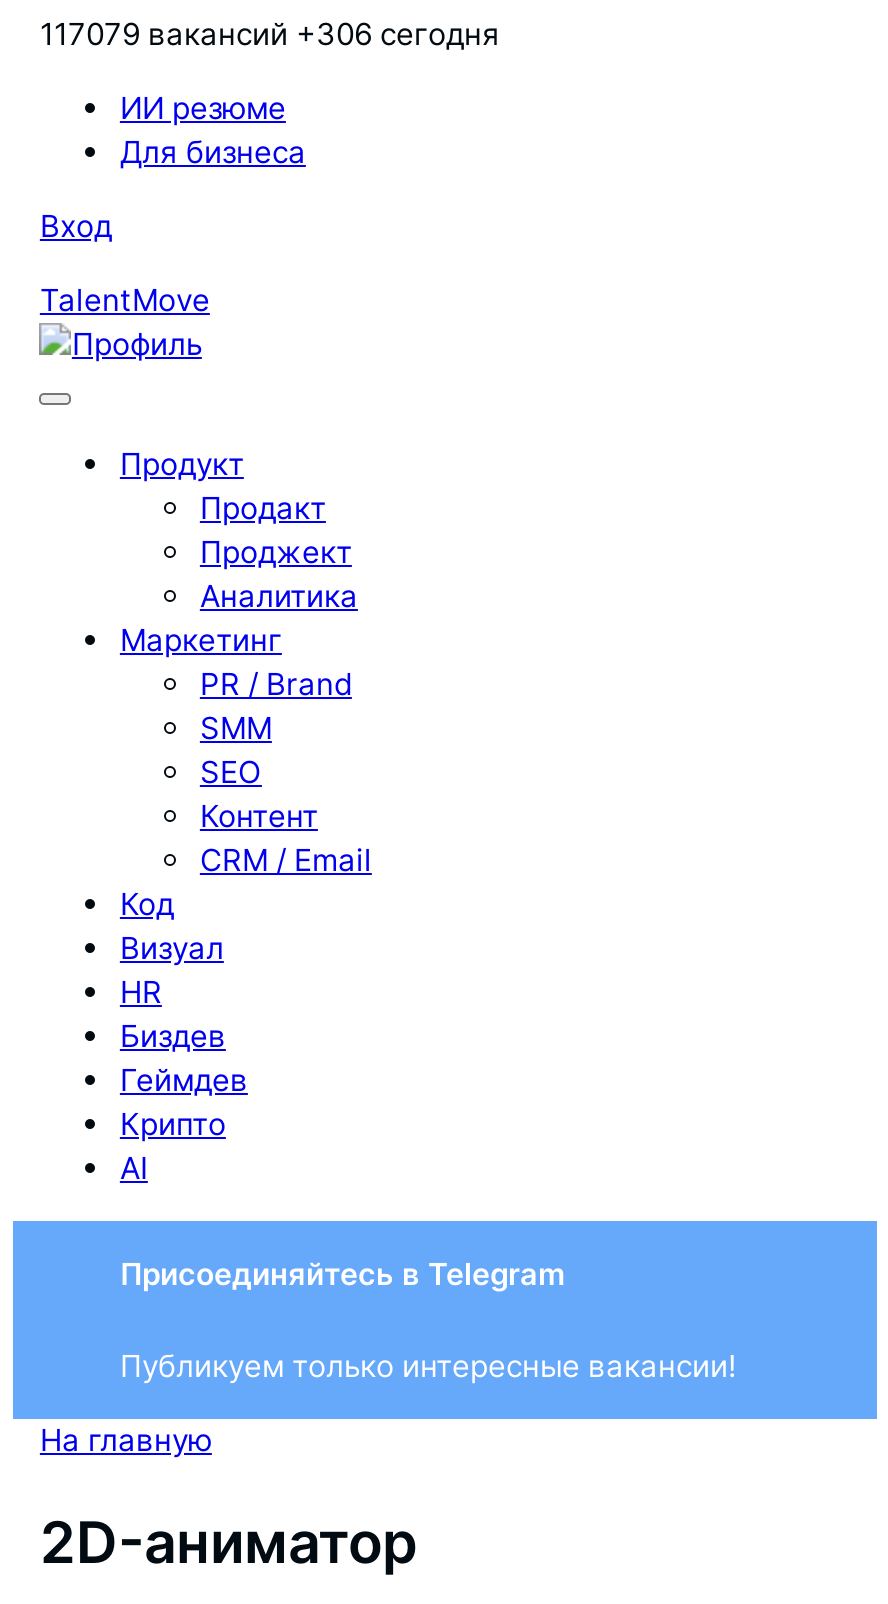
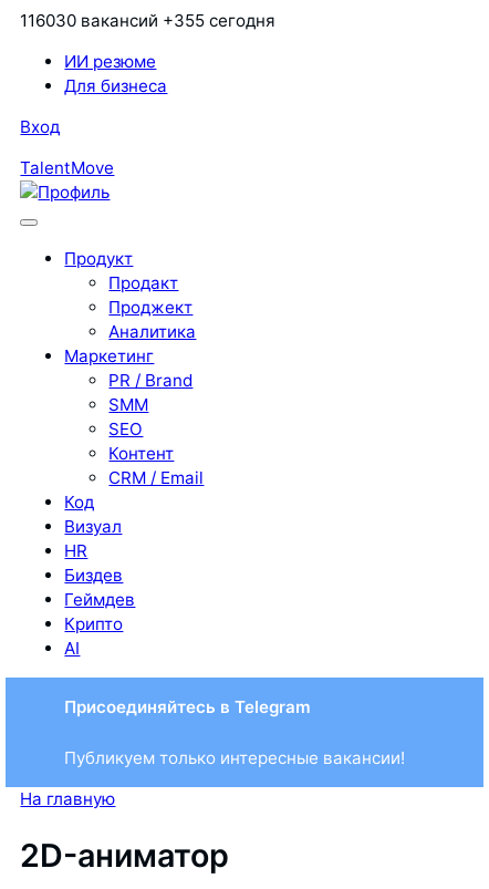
[40,15,500,53] 117079 вакансий +306 сегодня -> [20,10,276,31] 116030 вакансий +355 сегодня

